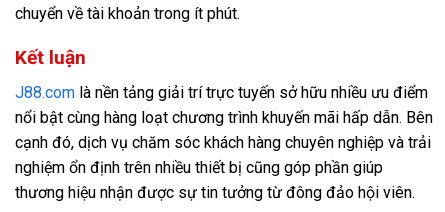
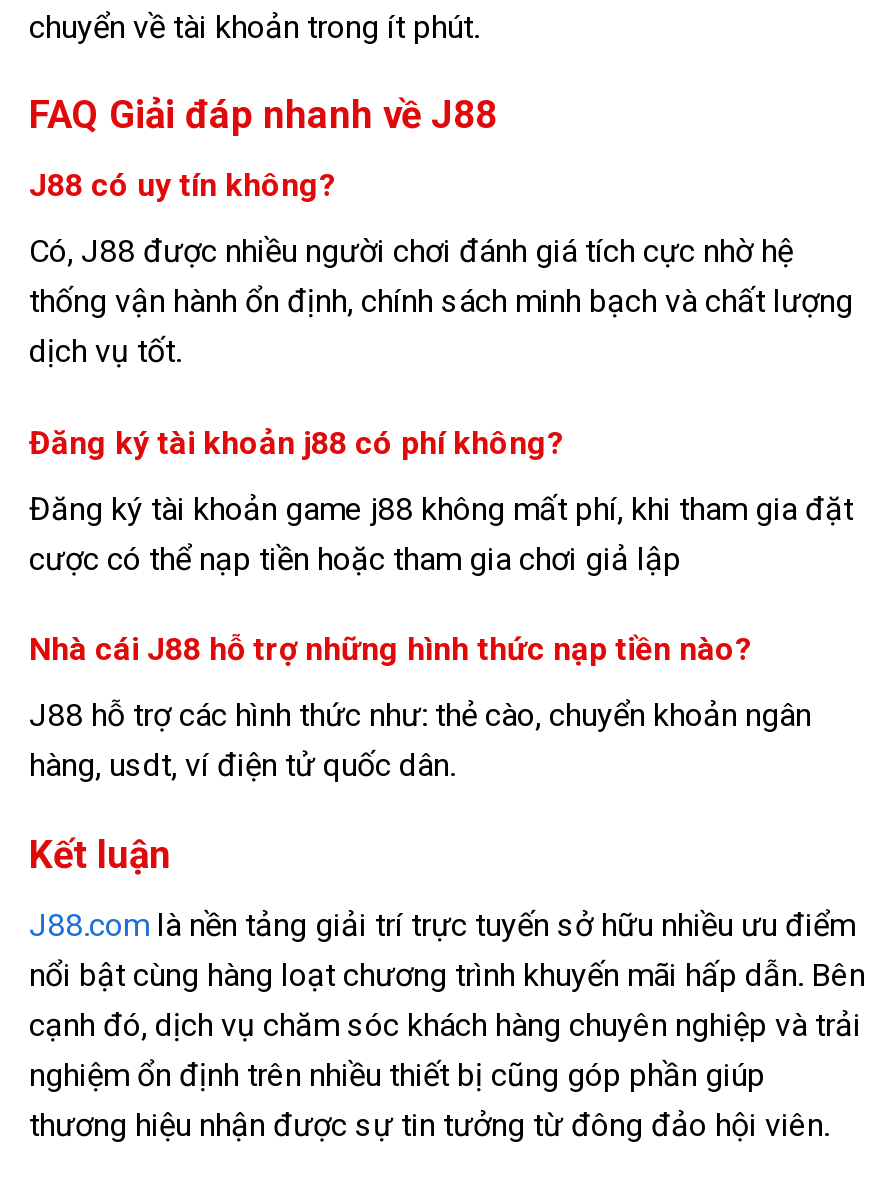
none -> [29,93,853,785] FAQ Giải đáp nhanh về J88 | J88 có uy tín không? | Có, J88 được nhiều người chơi đánh giá tích cực nhờ hệ | thống vận hành ổn định, chính sách minh bạch và chất lượng | dịch vụ tốt. | Đăng ký tài khoản j88 có phí không? | Đăng ký tài khoản game j88 không mất phí, khi tham gia đặt | cược có thể nạp tiền hoặc tham gia chơi giả lập | Nhà cái J88 hỗ trợ những hình thức nạp tiền nào? | J88 hỗ trợ các hình thức như: thẻ cào, chuyển khoản ngân | hàng, usdt, ví điện tử quốc dân.

